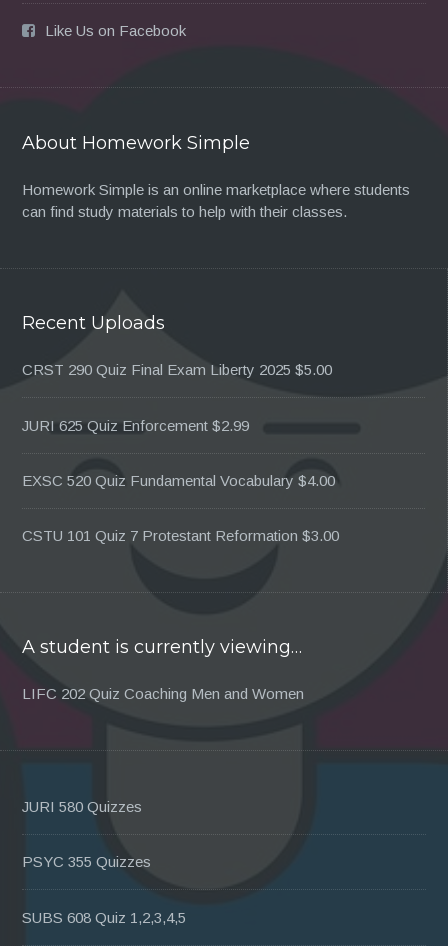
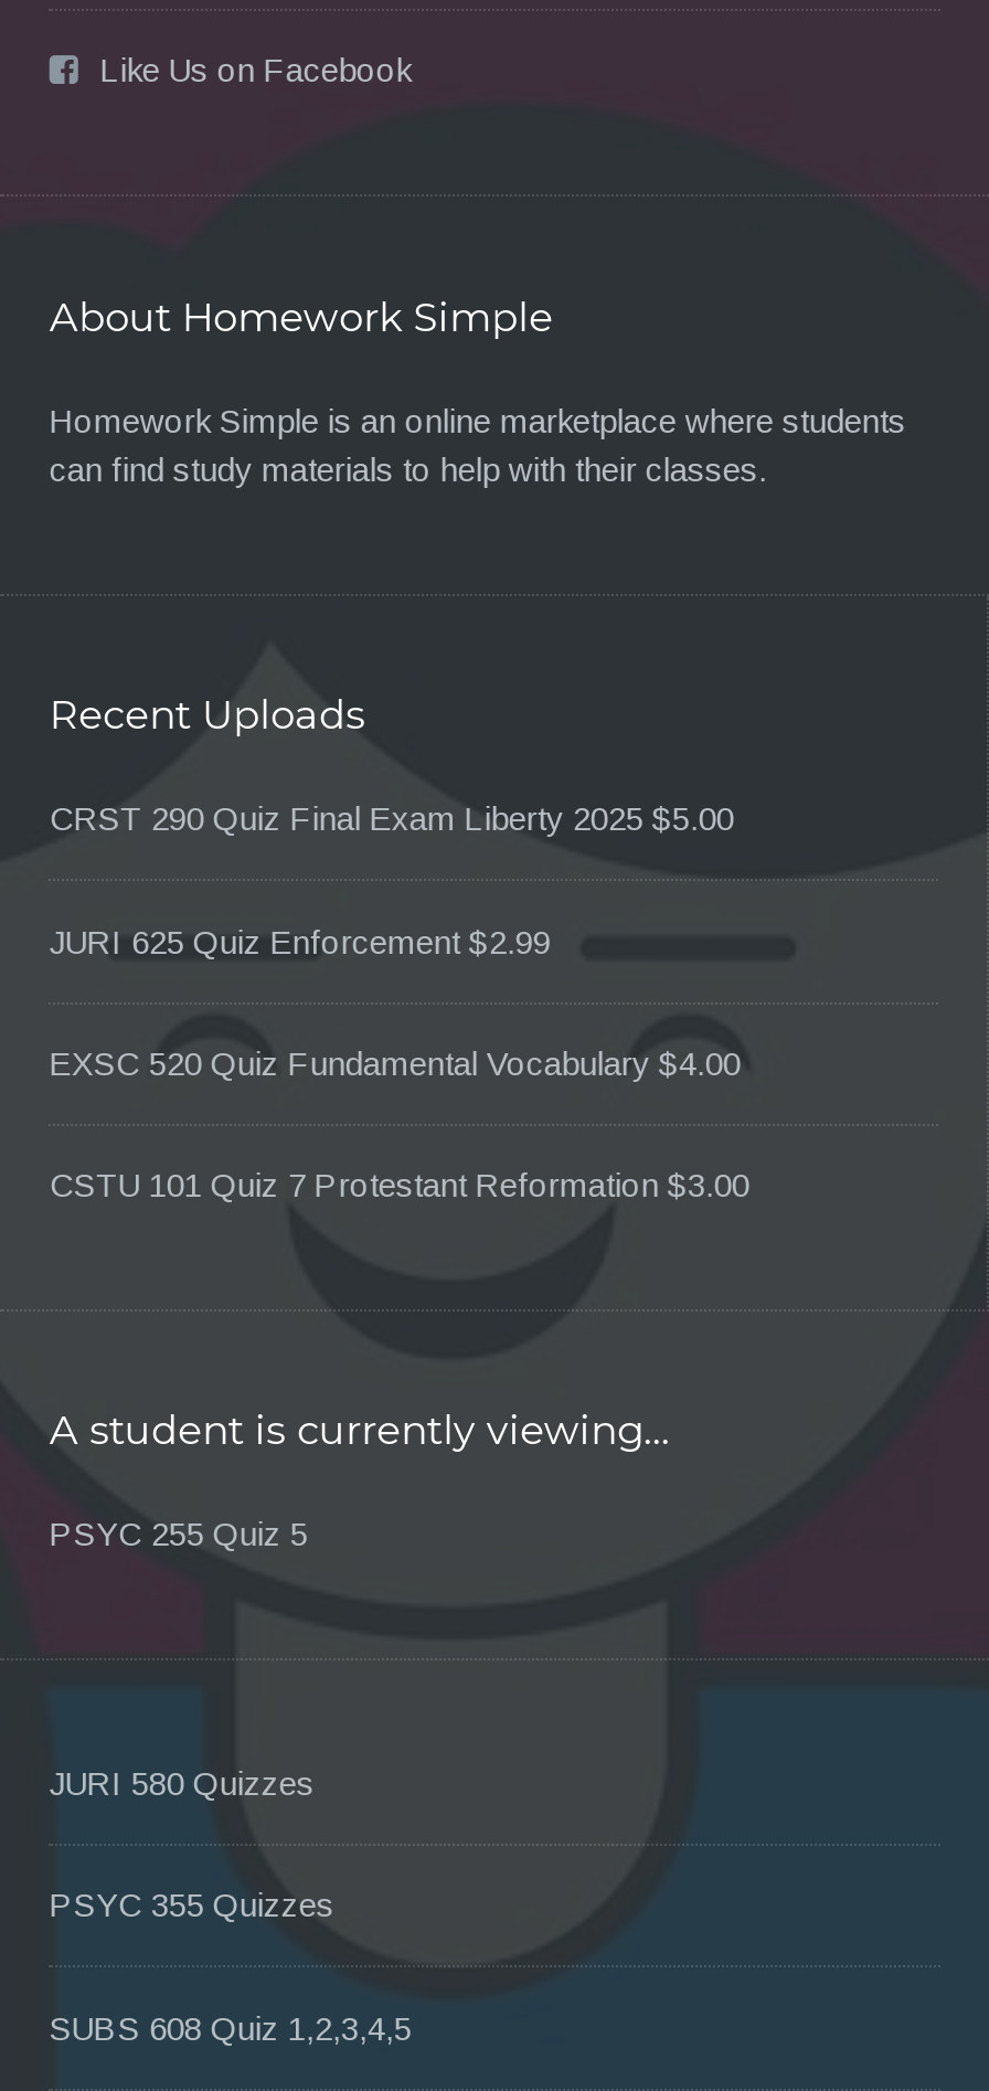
[22,685,304,702] LIFC 202 Quiz Coaching Men and Women -> [49,1516,308,1553] PSYC 255 Quiz 5

